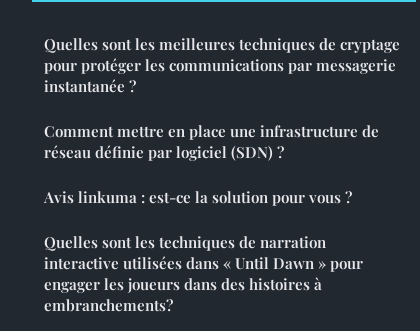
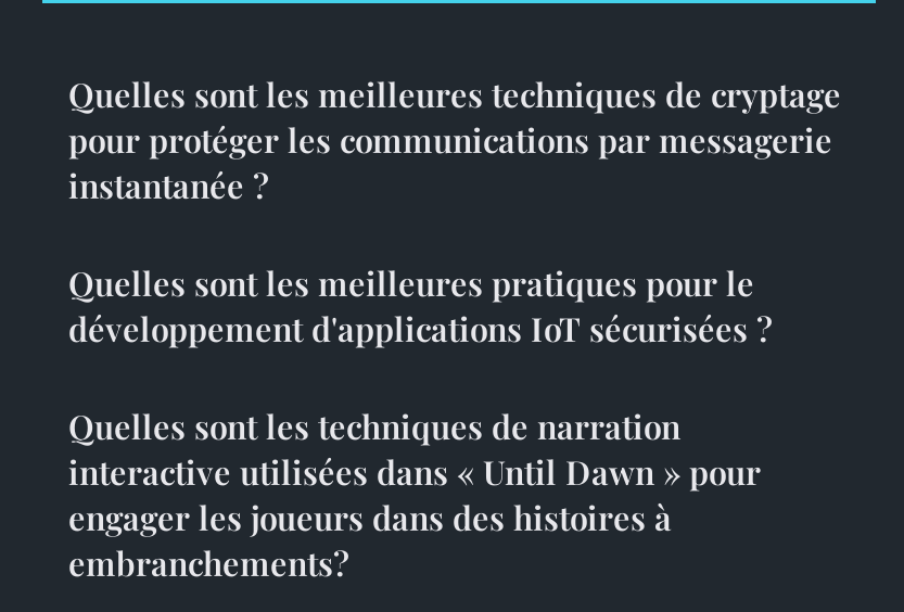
[44,121,379,207] Comment mettre en place une infrastructure de | réseau définie par logiciel (SDN) ? | Avis linkuma : est-ce la solution pour vous ? -> [68,262,772,350] Quelles sont les meilleures pratiques pour le | développement d'applications IoT sécurisées ?

